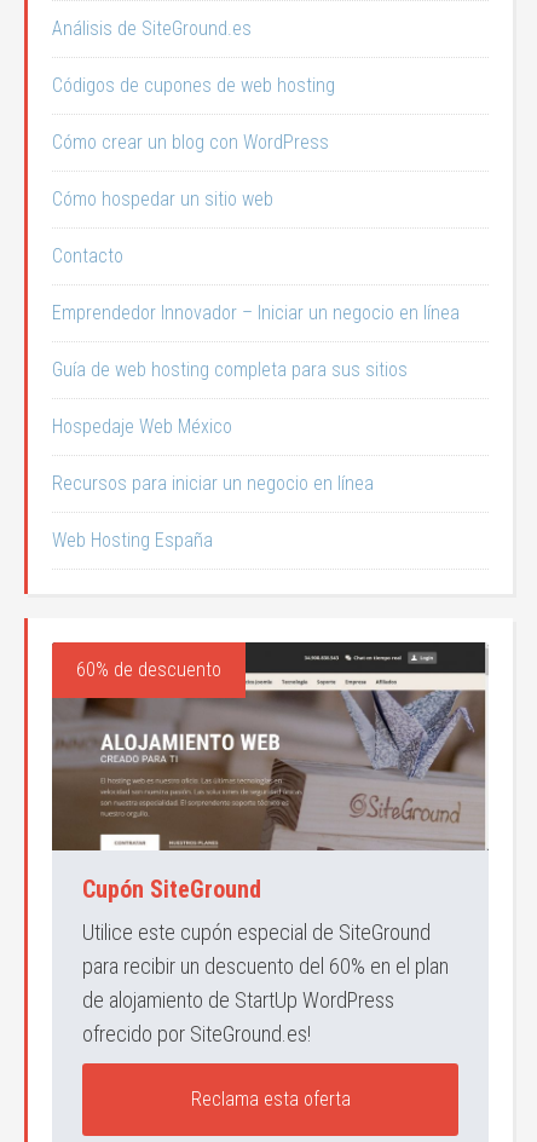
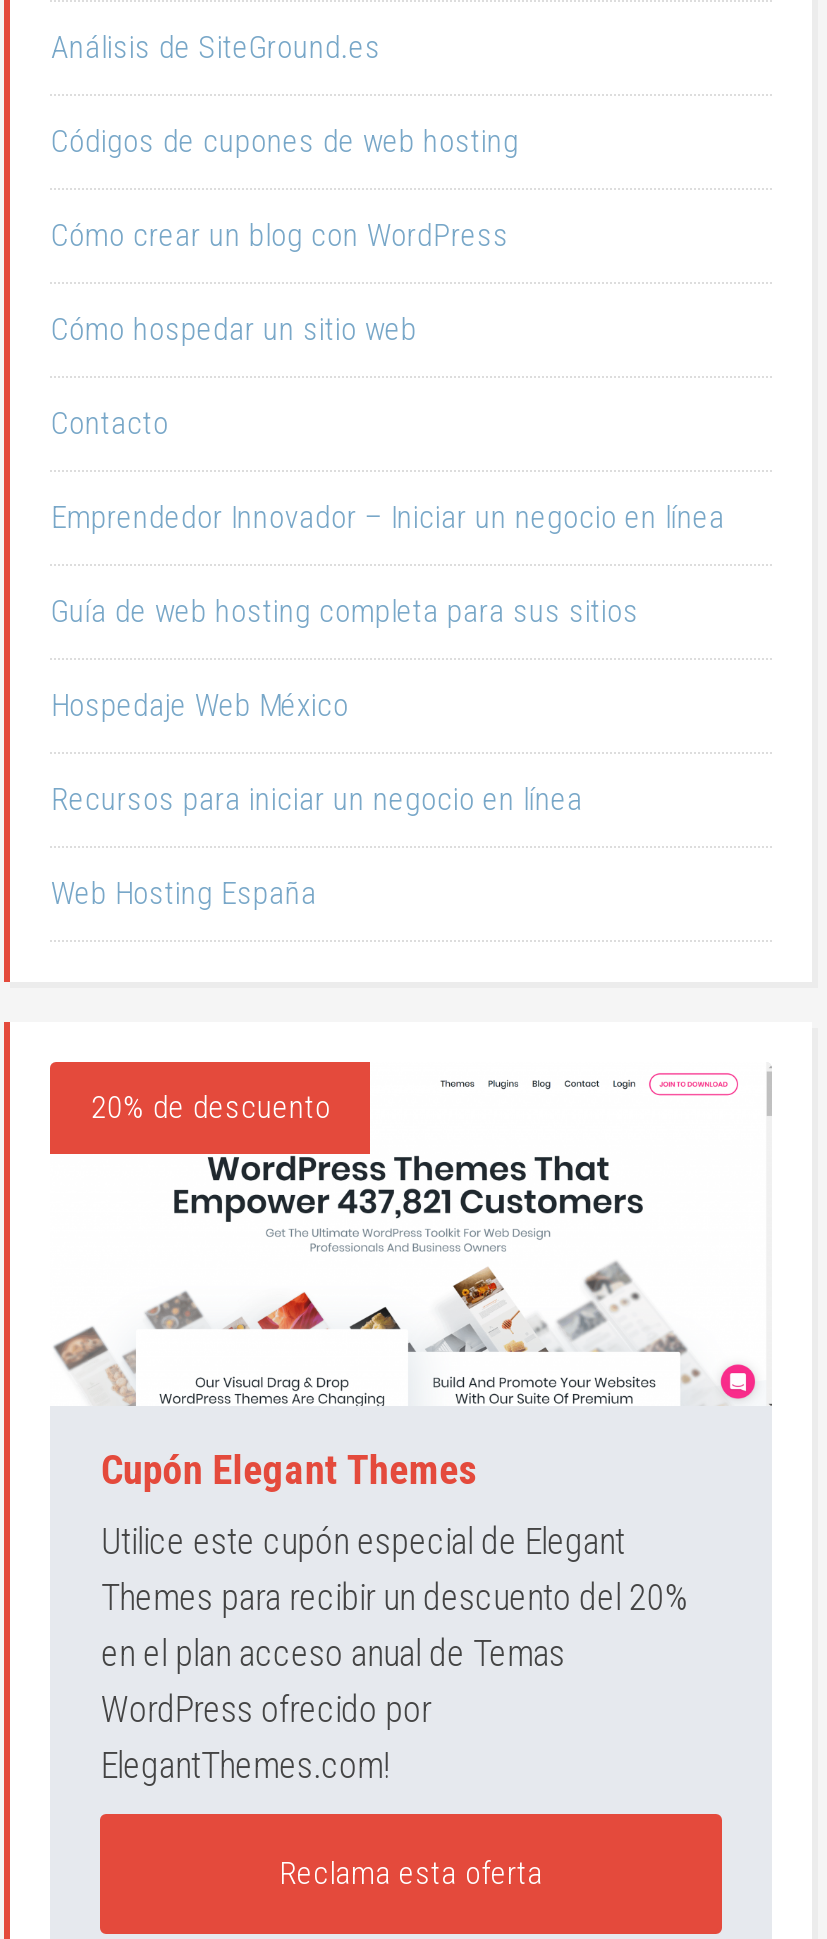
[51,641,486,852] [image] | 60% de descuento -> [50,1062,768,1406] [image] | 20% de descuento
[83,875,262,904] Cupón SiteGround -> [101,1446,477,1494] Cupón Elegant Themes
[83,920,449,1047] Utilice este cupón especial de SiteGround | para recibir un descuento del 60% en el plan | de alojamiento de StartUp WordPress | ofrecido por SiteGround.es! -> [101,1520,689,1786] Utilice este cupón especial de Elegant | Themes para recibir un descuento del 20% | en el plan acceso anual de Temas | WordPress ofrecido por | ElegantThemes.com!

